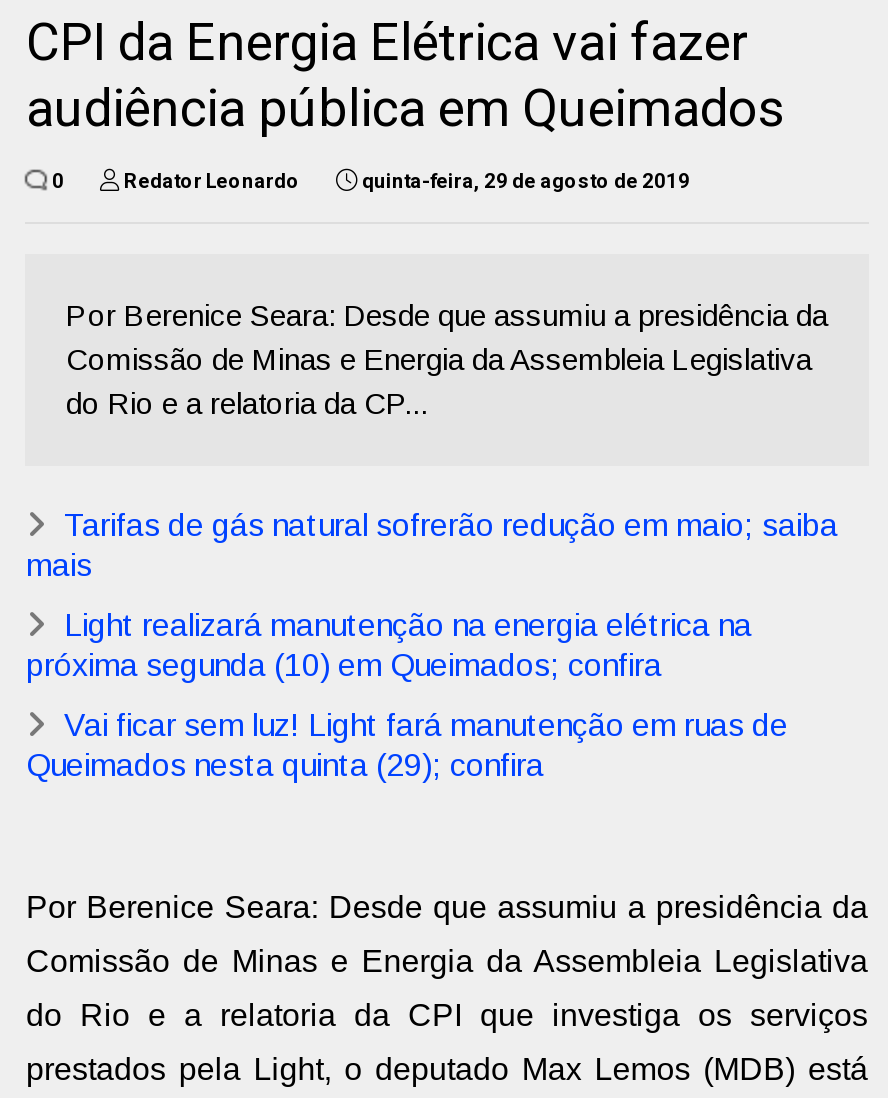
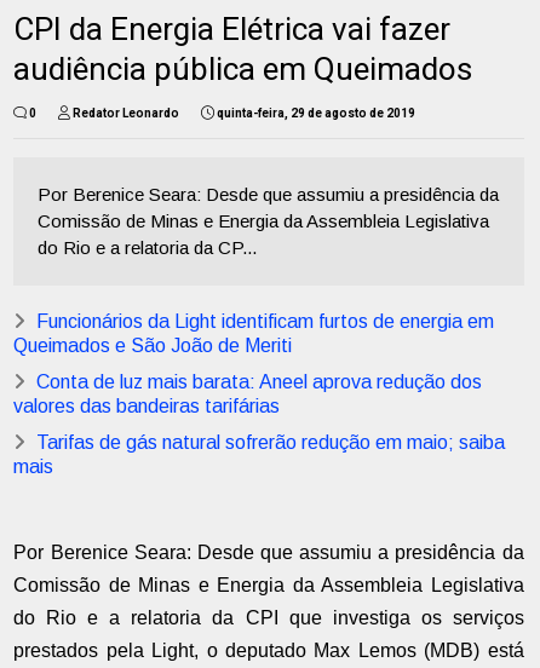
none -> [14,311,494,417] Funcionários da Light identificam furtos de energia em | Queimados e São João de Meriti | Conta de luz mais barata: Aneel aprova redução dos | valores das bandeiras tarifárias
moved [26,509,838,583] -> [14,432,505,477]: Tarifas de gás natural sofrerão redução em maio; saiba | mais
[26,609,788,783] Light realizará manutenção na energia elétrica na | próxima segunda (10) em Queimados; confira | Vai ficar sem luz! Light fará manutenção em ruas de | Queimados nesta quinta (29); confira -> none

